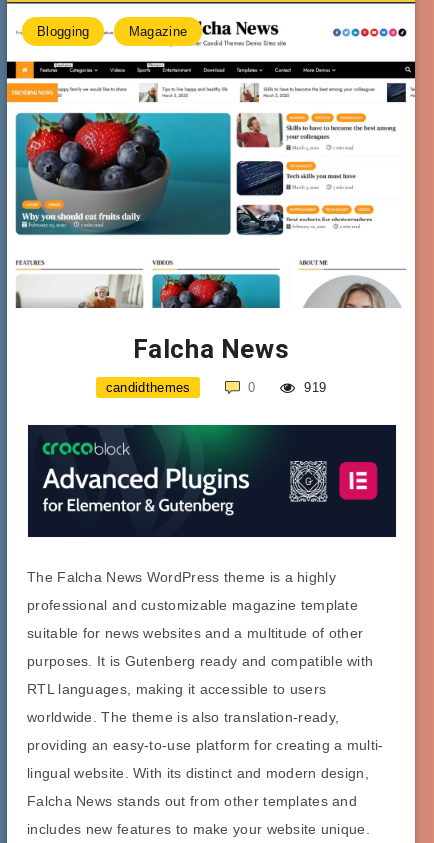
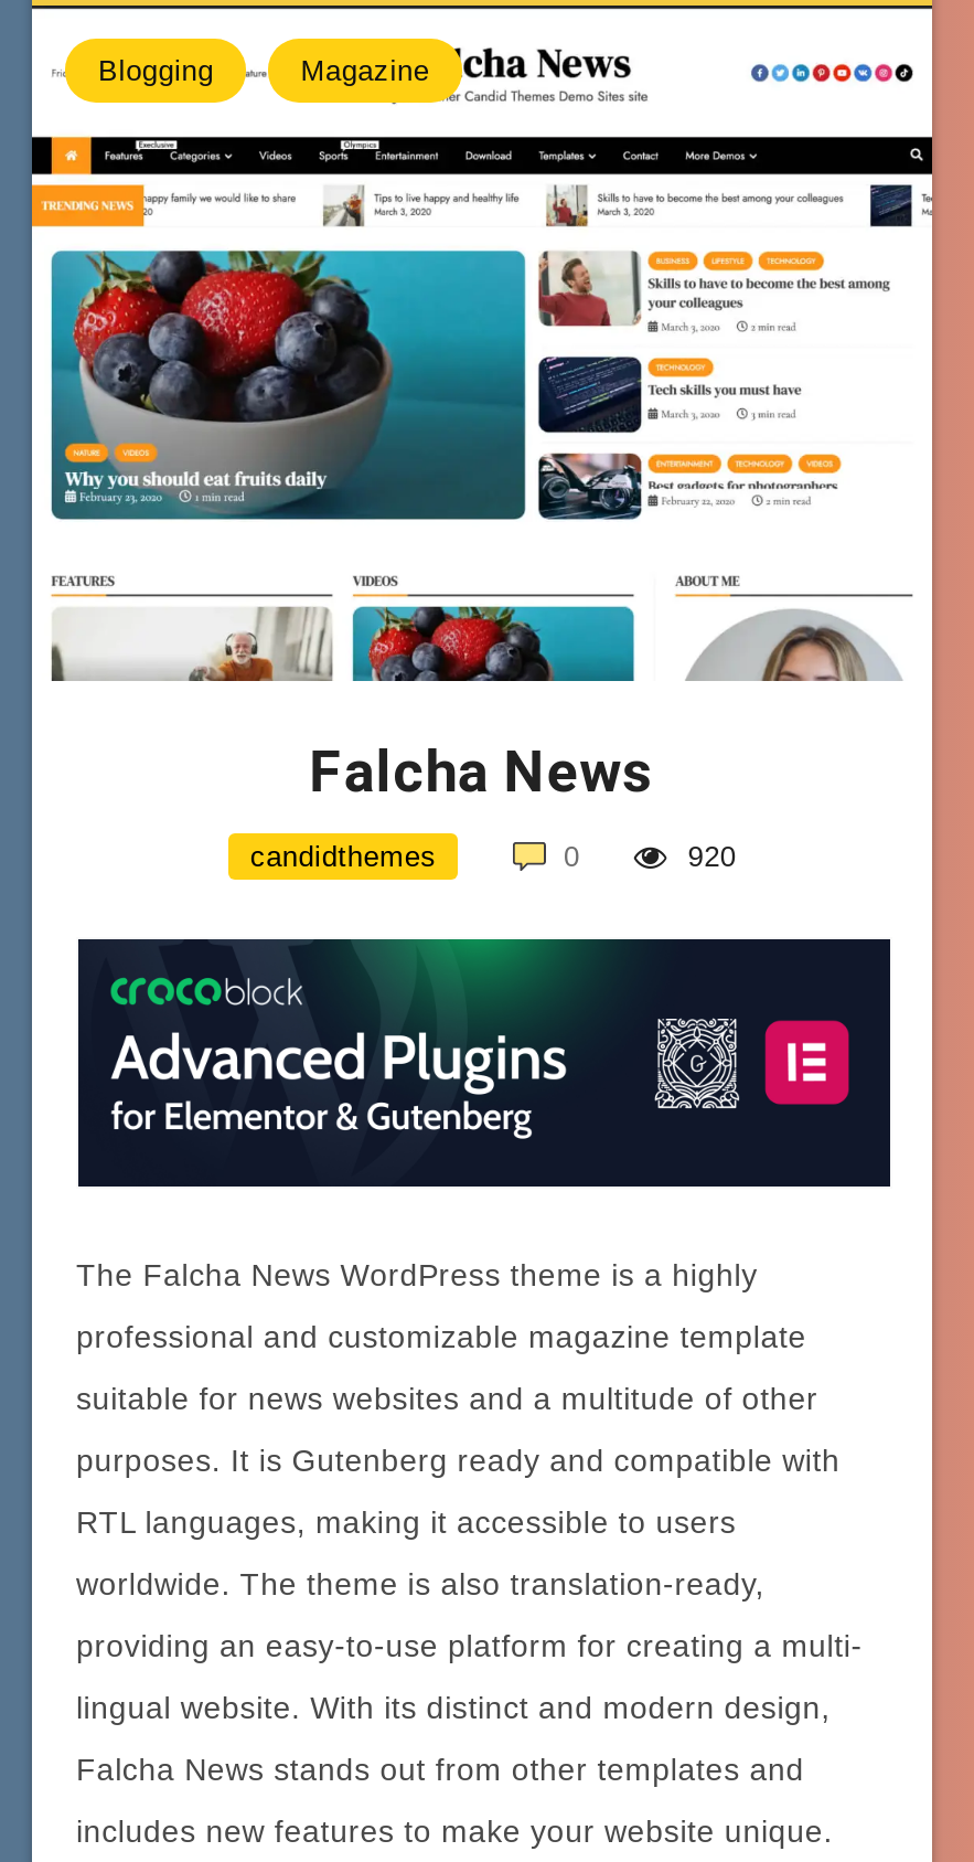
[300,379,326,394] 919 -> [678,839,736,872] 920

